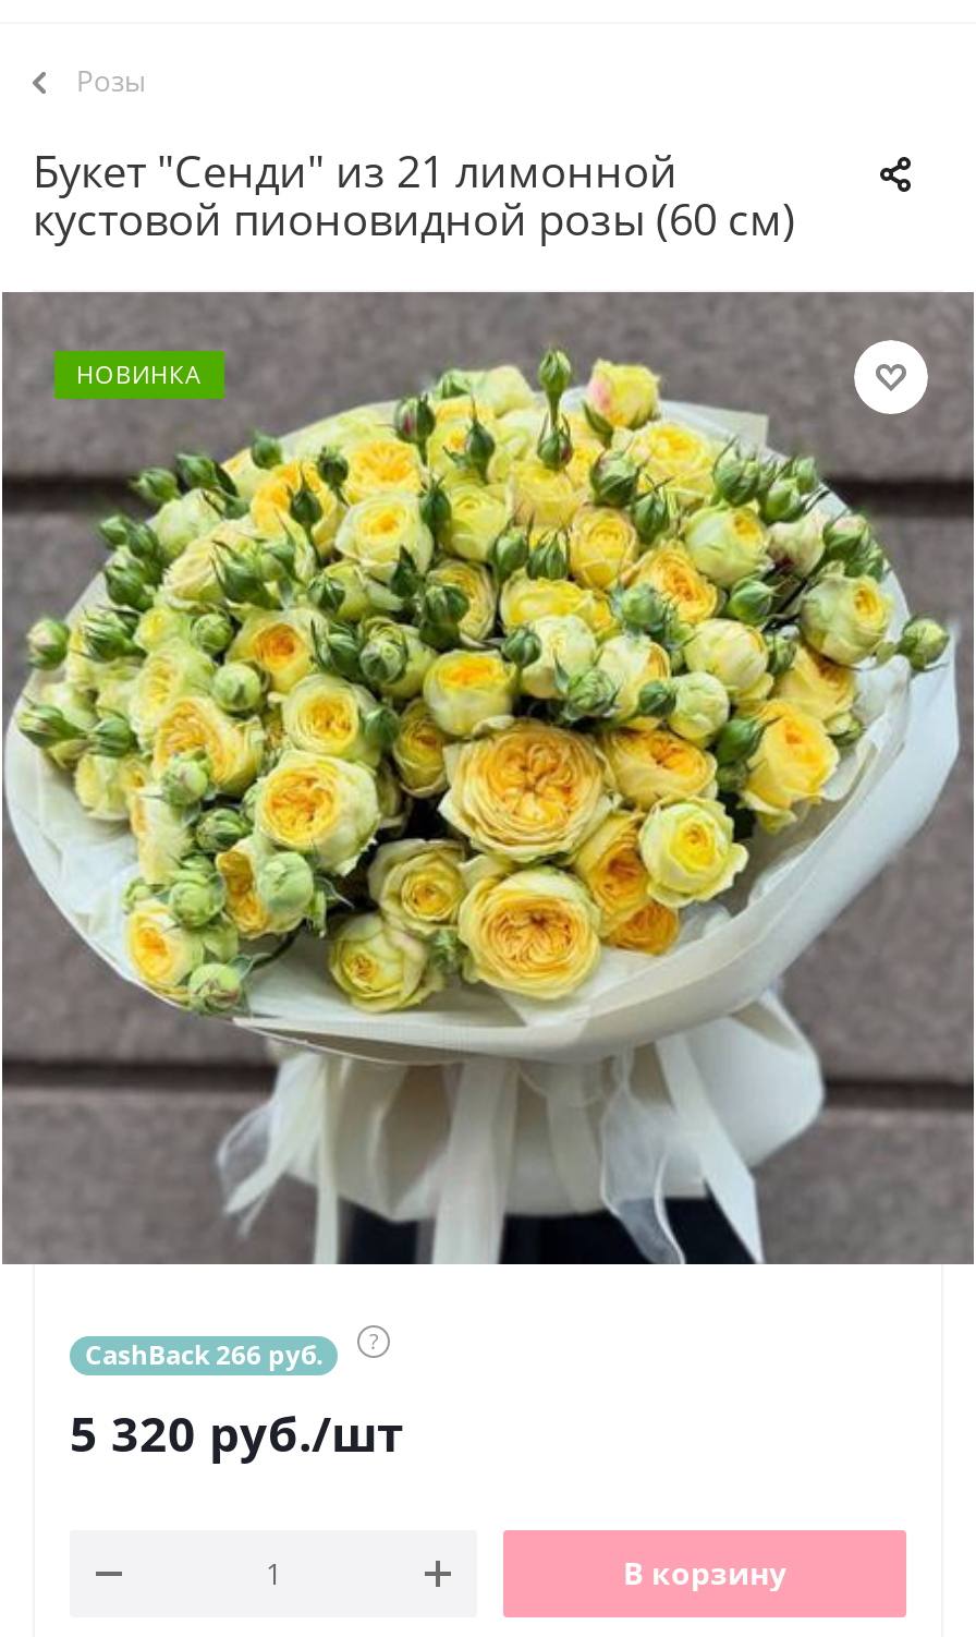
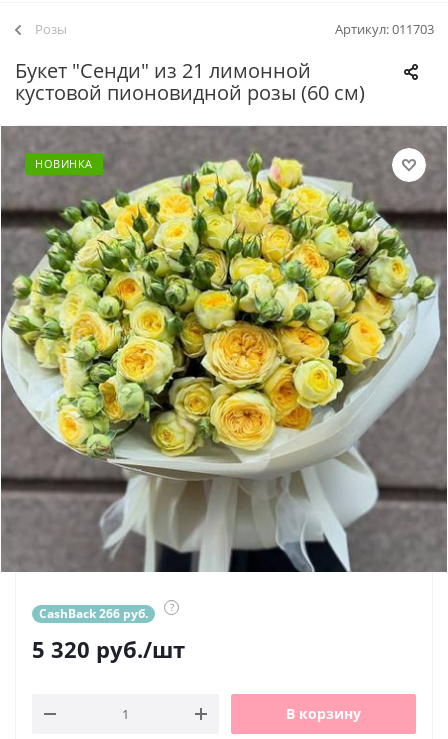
none -> [335,20,434,38] Артикул: 011703

